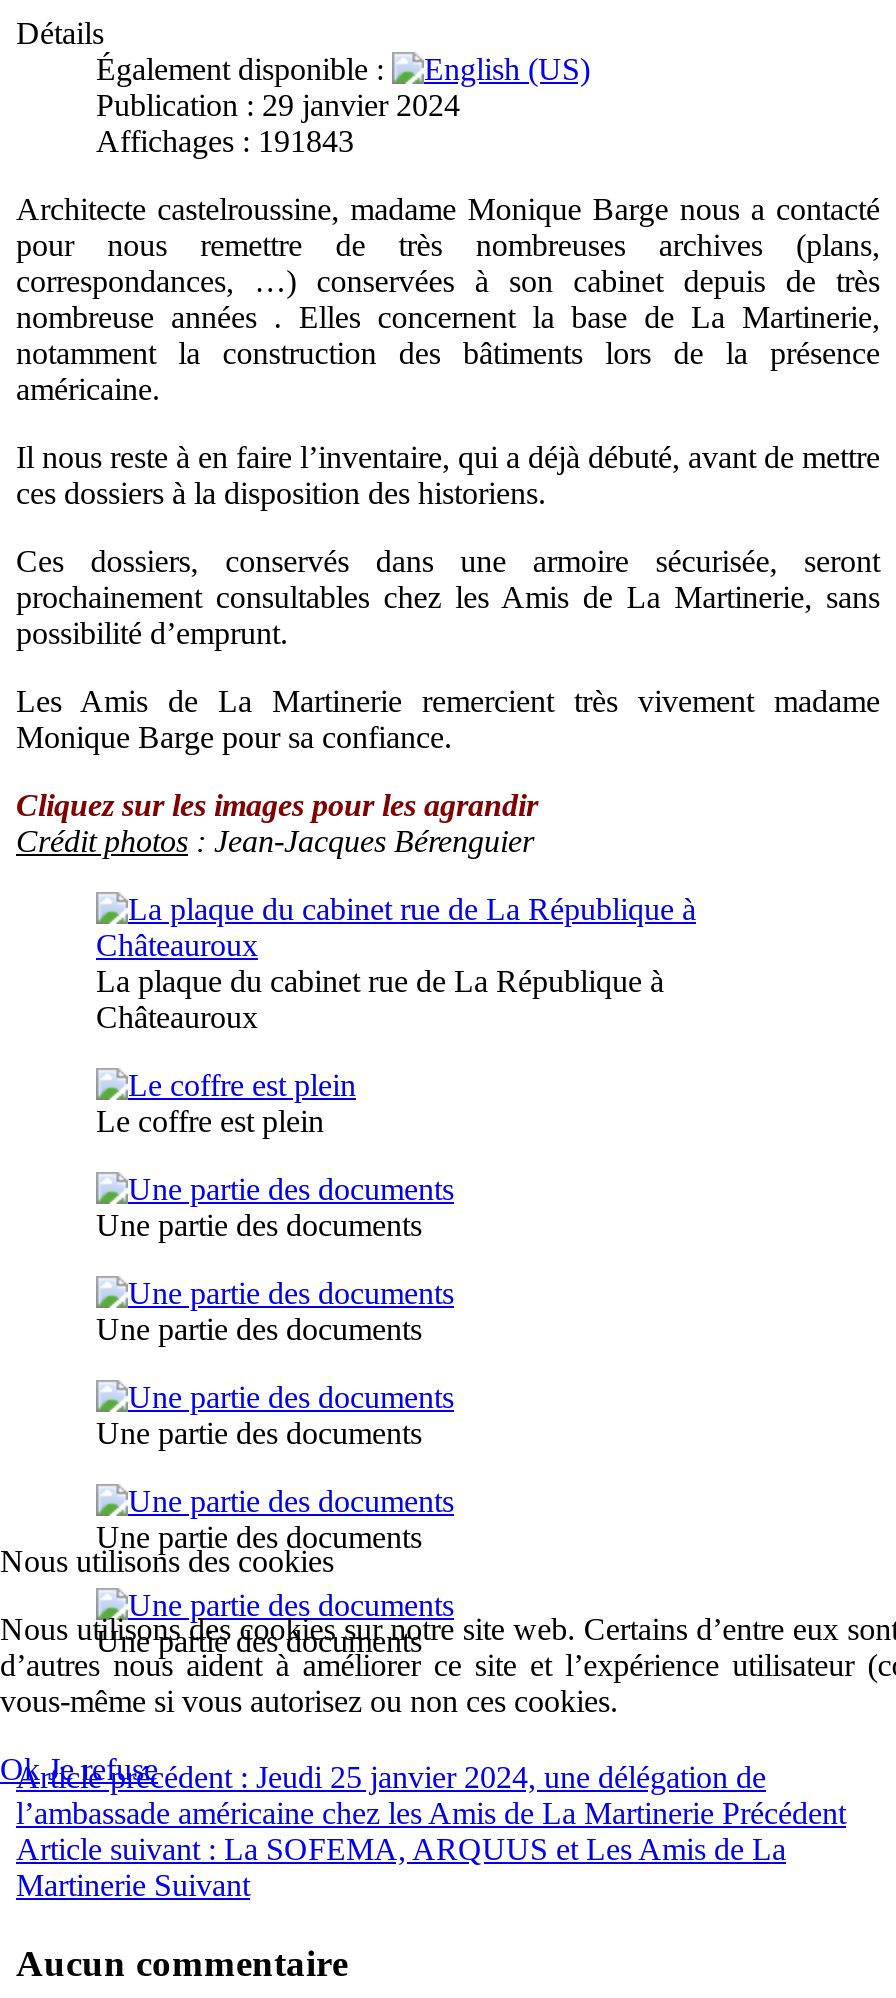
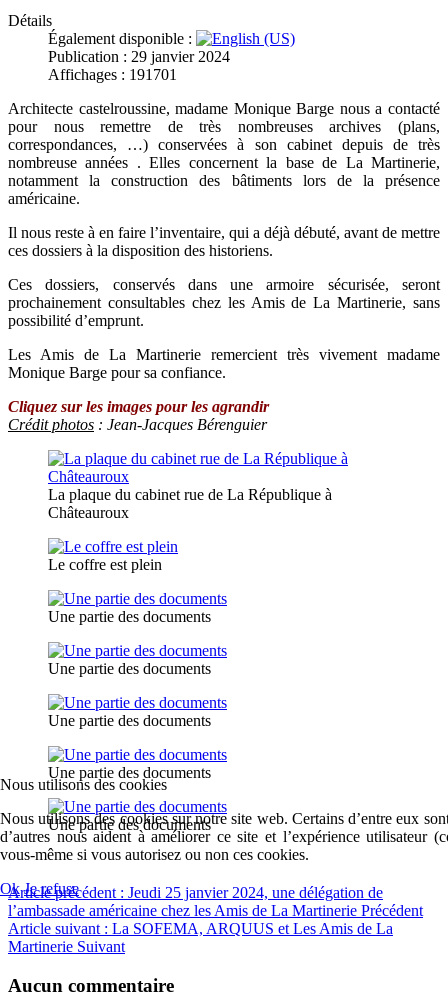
[96,124,354,158] Affichages : 191843 -> [48,66,177,83] Affichages : 191701

